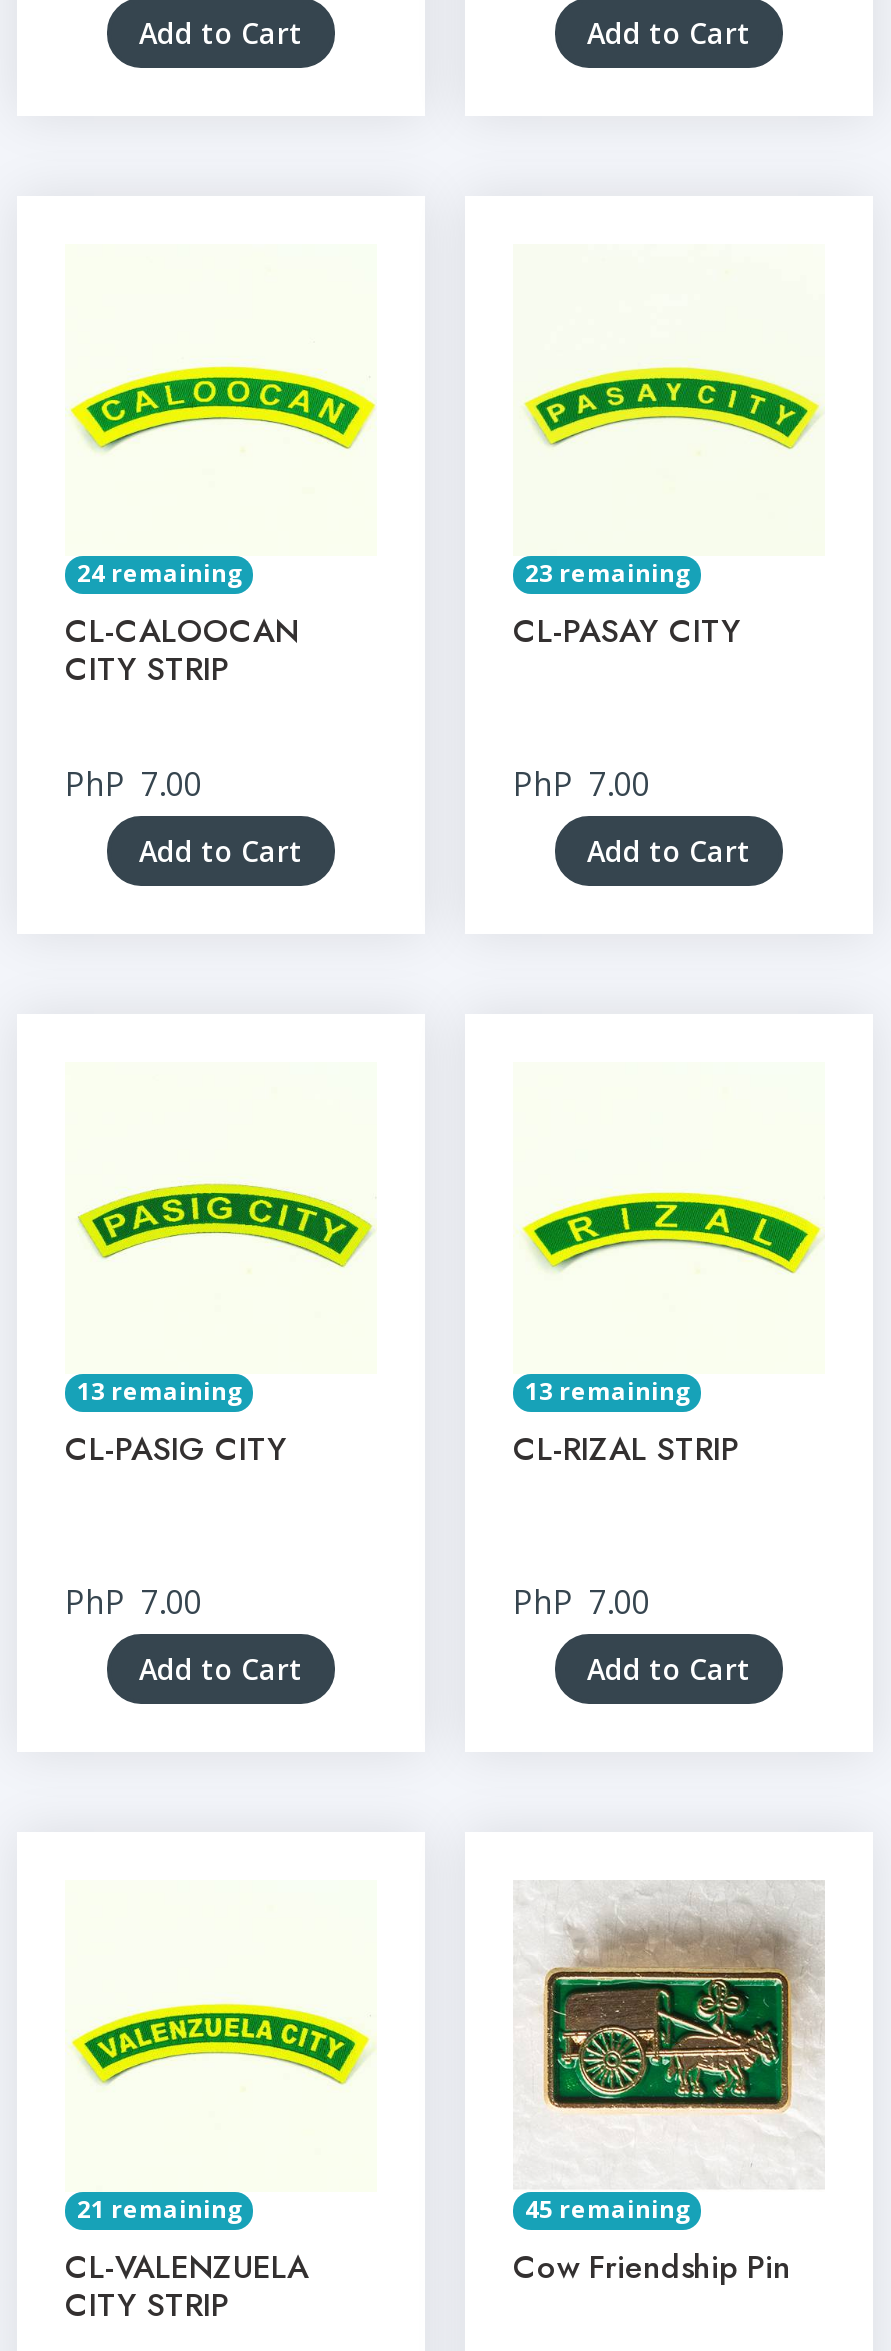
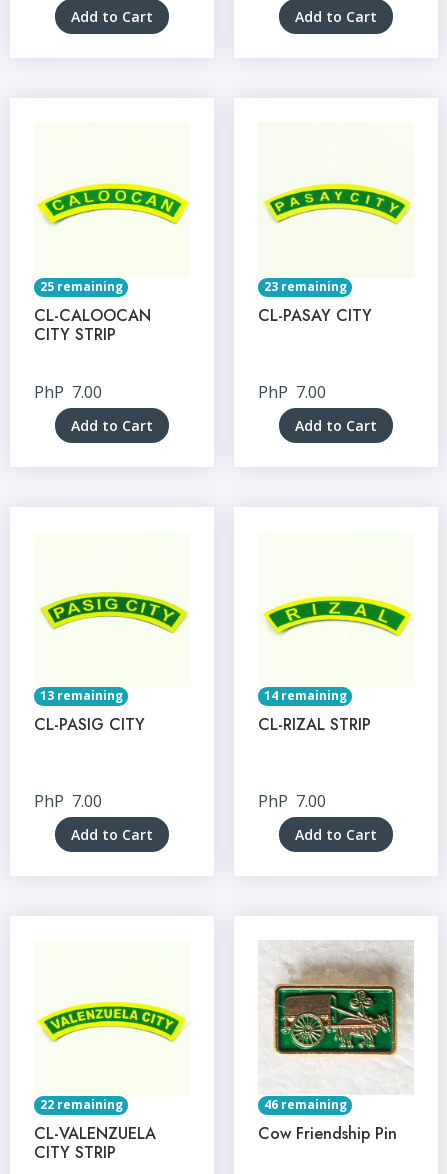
[77,556,243,590] 24 remaining -> [40,278,123,295] 25 remaining
[525,1374,691,1408] 13 remaining -> [264,687,347,704] 14 remaining
[77,2192,243,2226] 21 remaining -> [40,1096,123,1113] 22 remaining
[525,2192,691,2226] 45 remaining -> [264,1096,347,1113] 46 remaining

